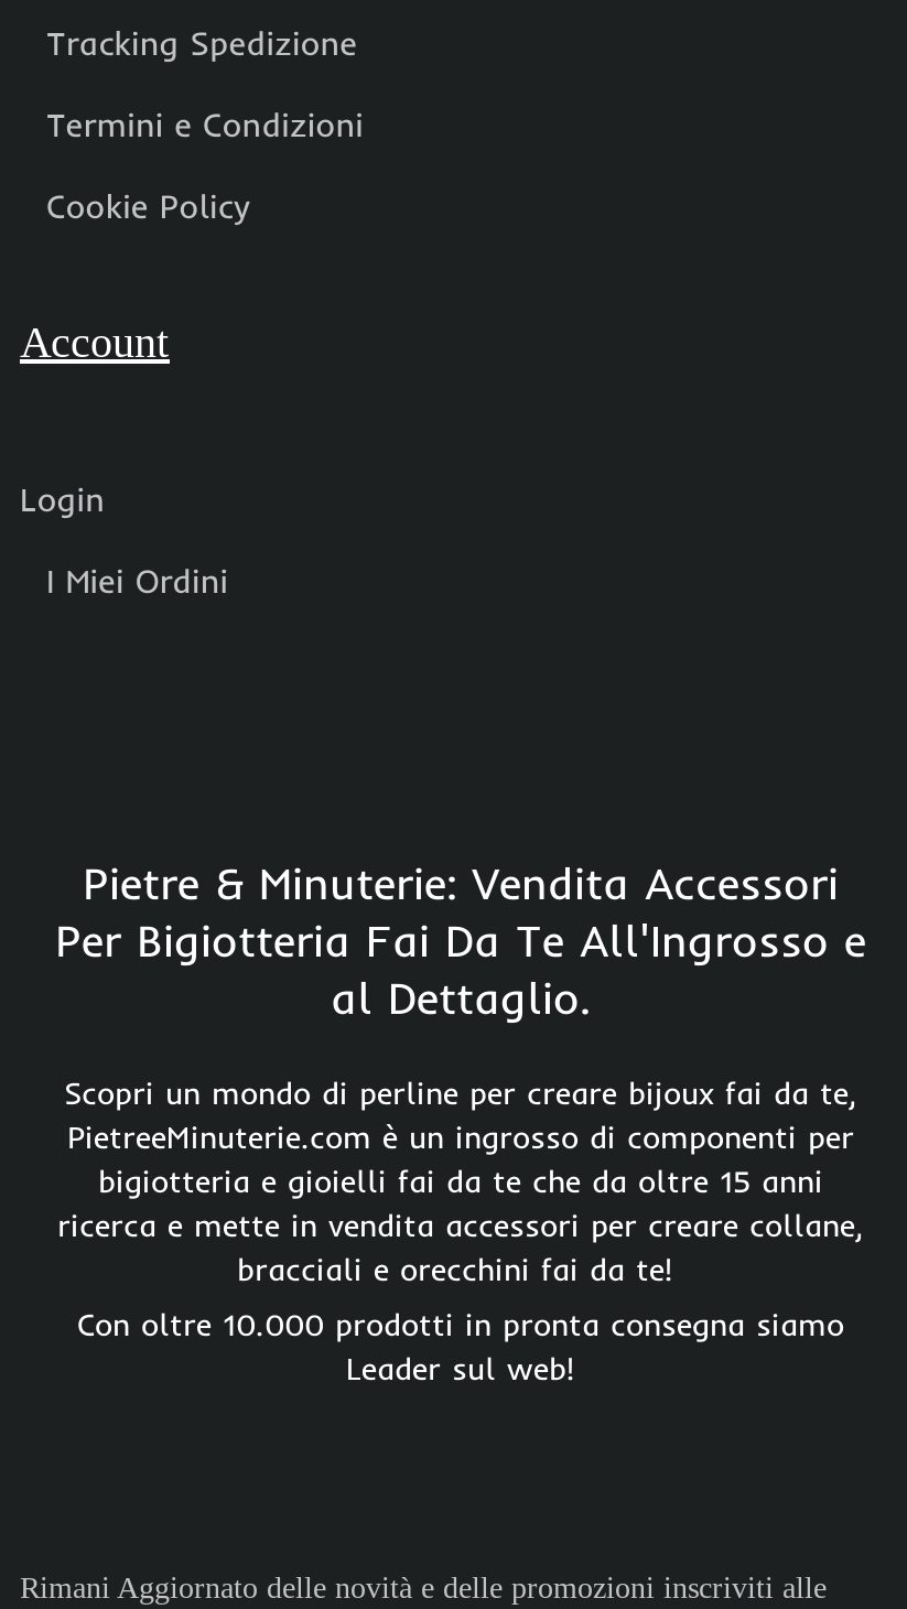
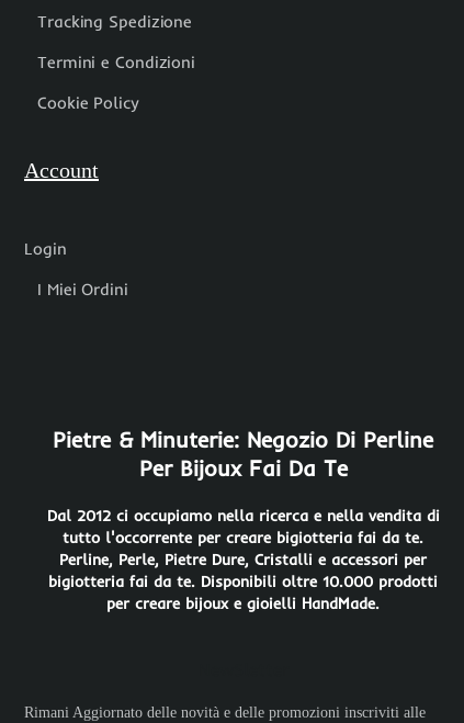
[55,855,866,1024] Pietre & Minuterie: Vendita Accessori | Per Bigiotteria Fai Da Te All'Ingrosso e | al Dettaglio. -> [53,425,434,481] Pietre & Minuterie: Negozio Di Perline | Per Bijoux Fai Da Te
[57,1073,864,1388] Scopri un mondo di perline per creare bijoux fai da te, | PietreeMinuterie.com è un ingrosso di componenti per | bigiotteria e gioielli fai da te che da oltre 15 anni | ricerca e mette in vendita accessori per creare collane, | bracciali e orecchini fai da te! | Con oltre 10.000 prodotti in pronta consegna siamo | Leader sul web! -> [47,506,440,613] Dal 2012 ci occupiamo nella ricerca e nella vendita di | tutto l'occorrente per creare bigiotteria fai da te. | Perline, Perle, Pietre Dure, Cristalli e accessori per | bigiotteria fai da te. Disponibili oltre 10.000 prodotti | per creare bijoux e gioielli HandMade.

